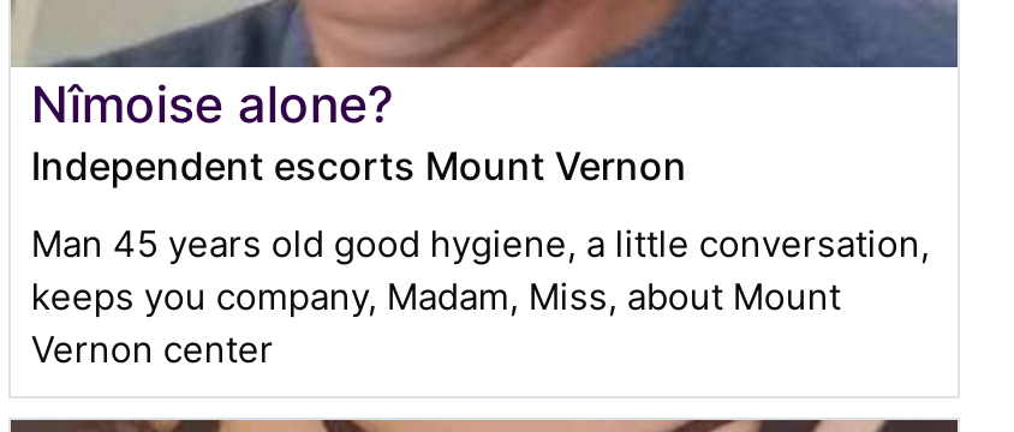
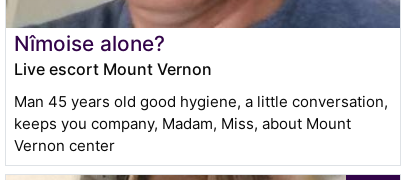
[31,142,687,190] Independent escorts Mount Vernon -> [14,59,212,79] Live escort Mount Vernon

